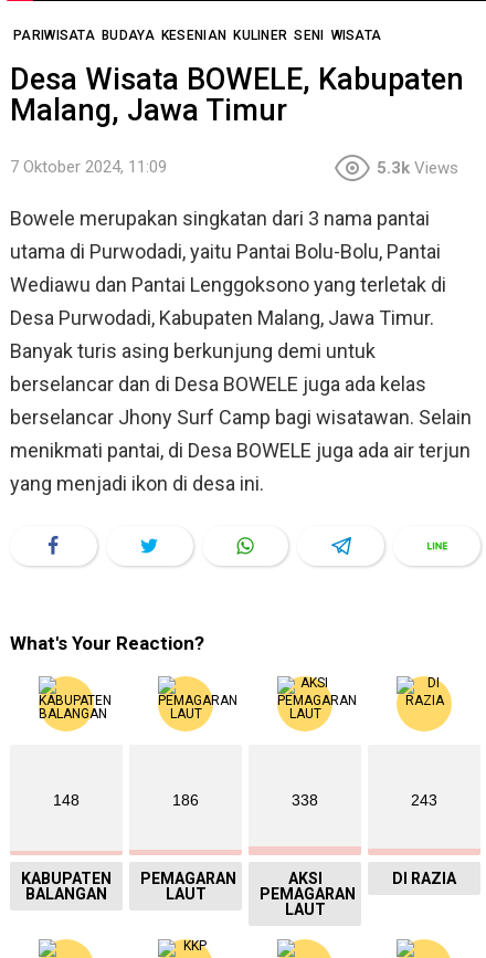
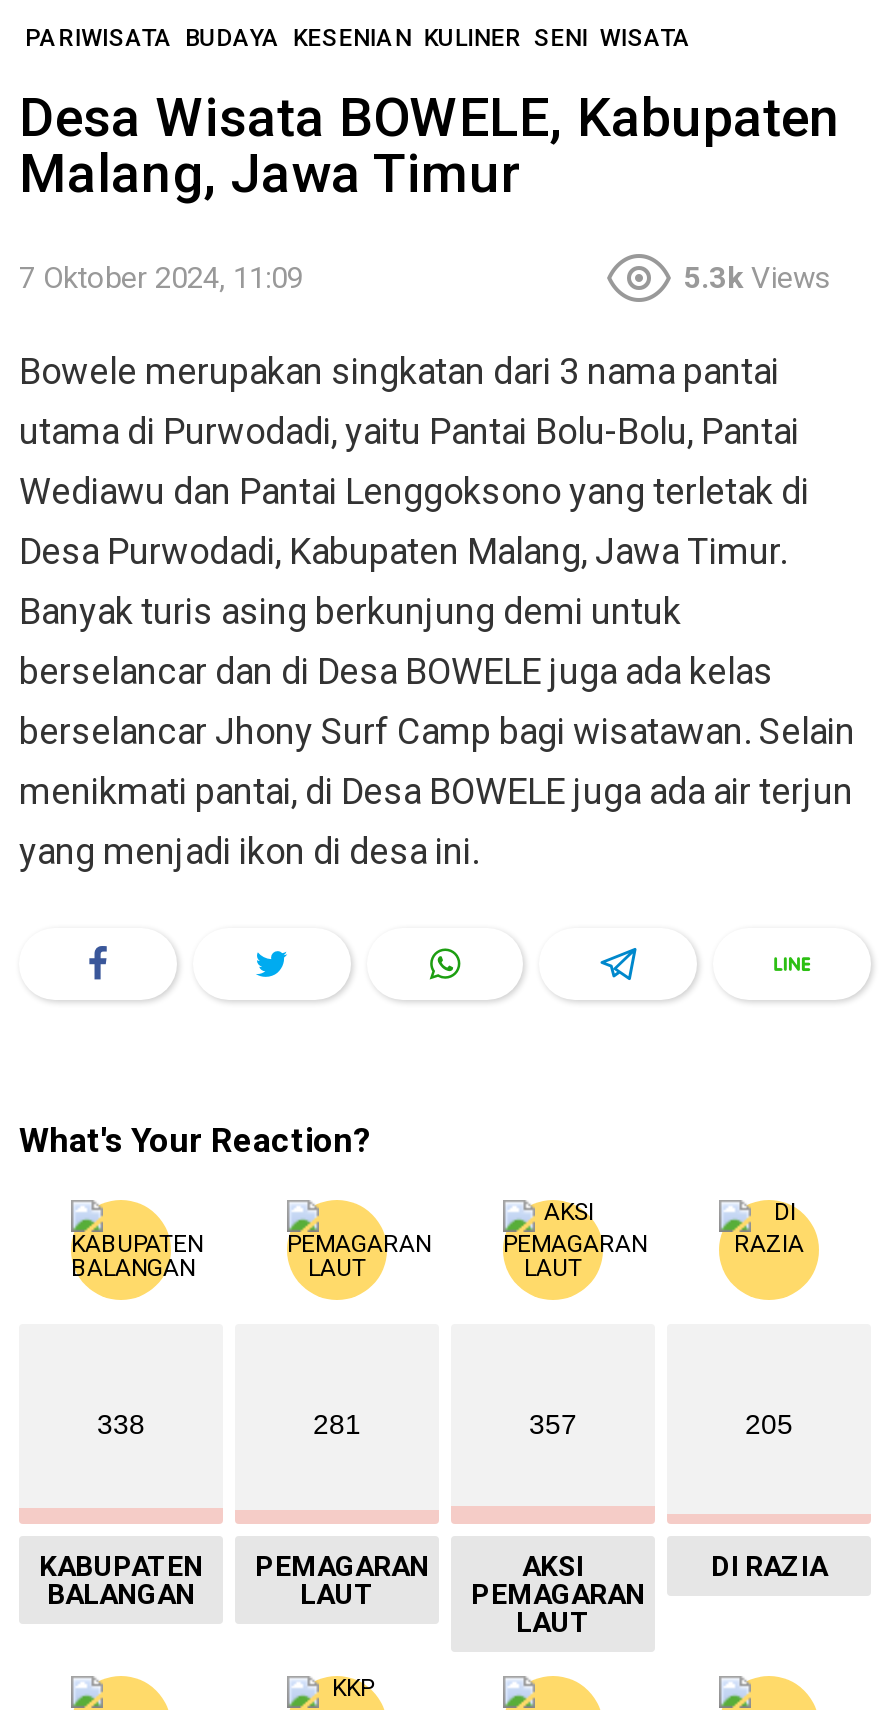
[53,791,80,809] 148 -> [97,1408,145,1440] 338
[172,791,199,809] 186 -> [313,1408,361,1440] 281
[292,791,318,809] 338 -> [529,1408,577,1440] 357
[411,791,437,809] 243 -> [745,1408,793,1440] 205

